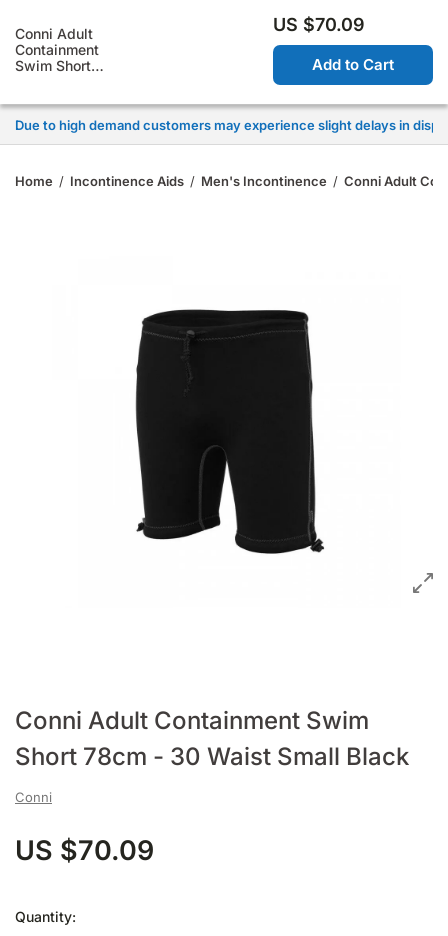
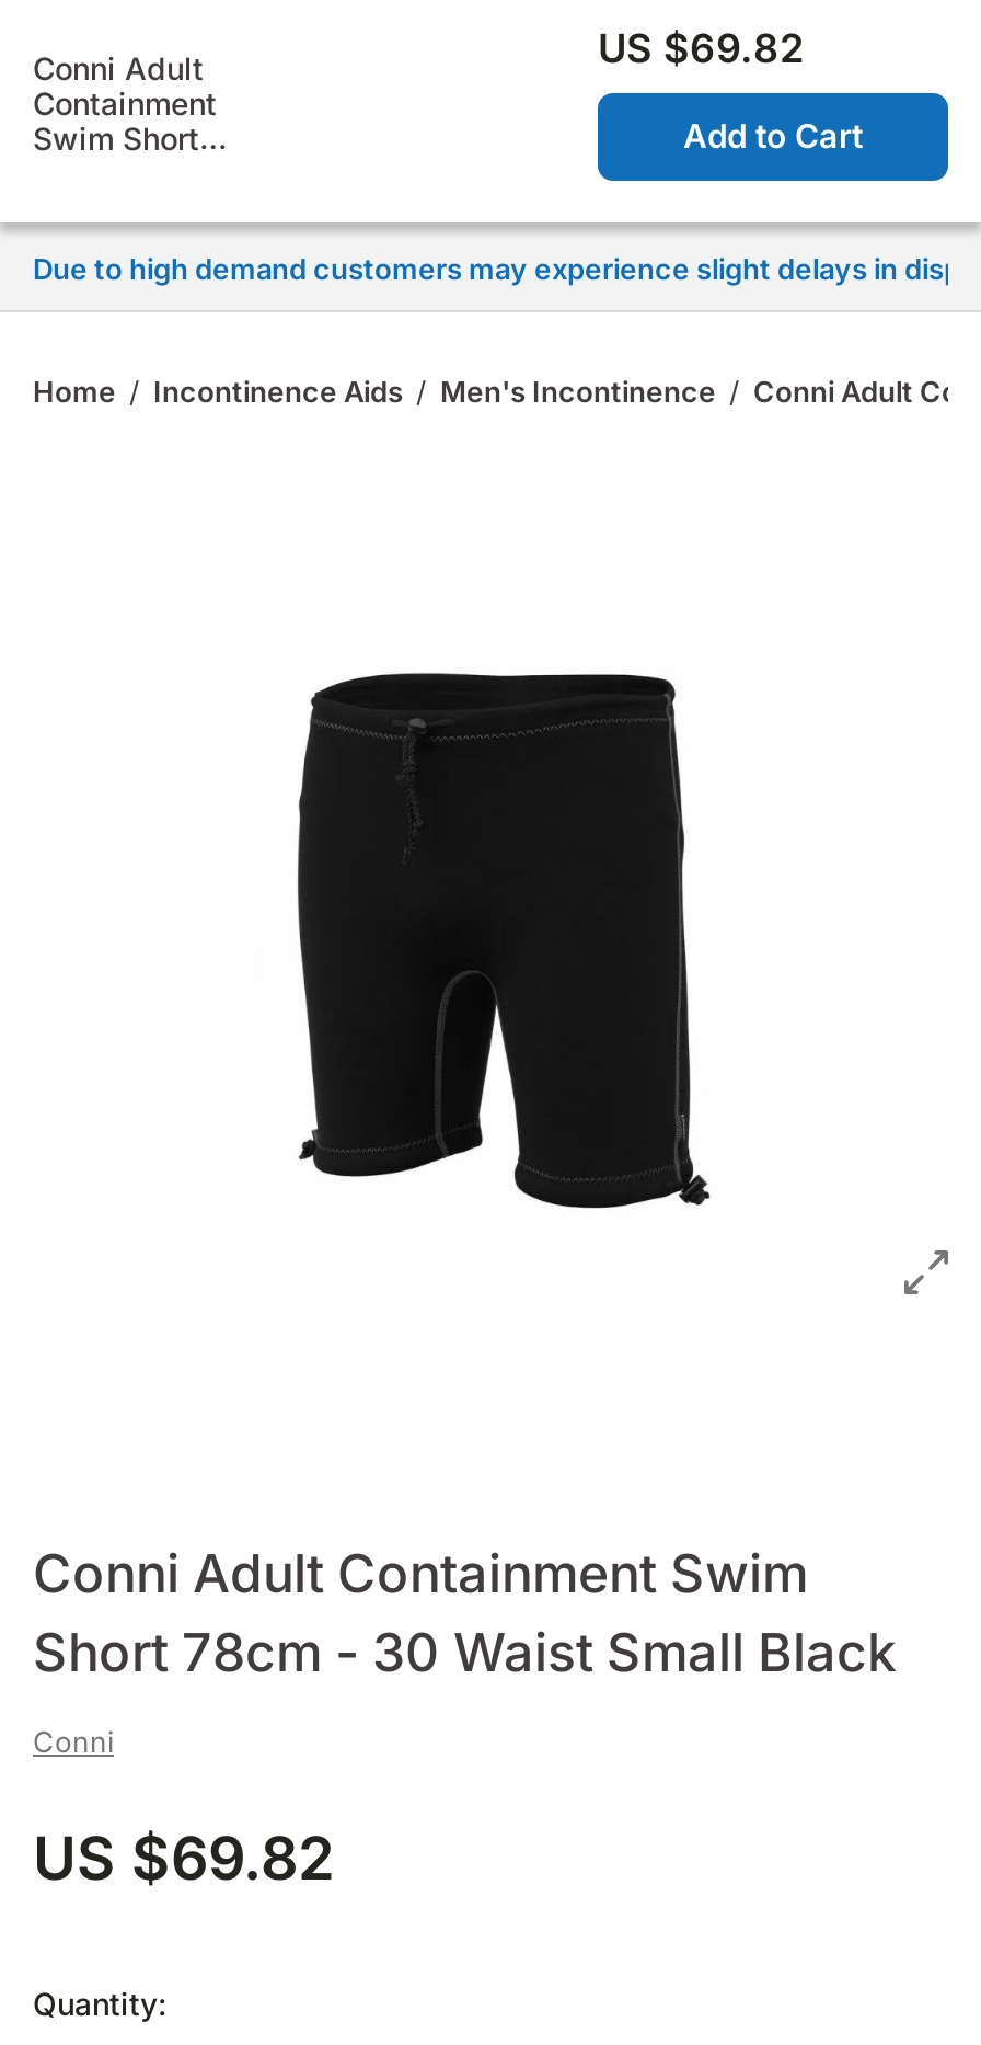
[273,14,365,35] US $70.09 -> [598,25,804,71] US $69.82
[15,834,154,867] US $70.09 -> [33,1823,335,1895] US $69.82

